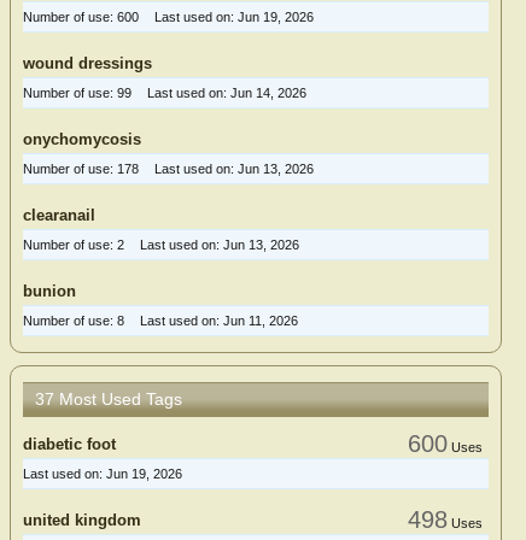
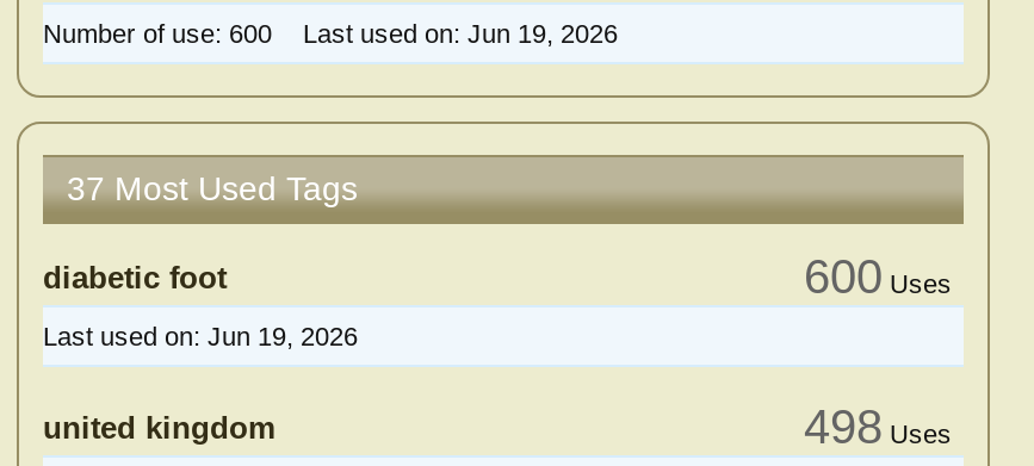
[23,54,314,328] wound dressings | Number of use: 99 | Last used on: Jun 14, 2026 | onychomycosis | Number of use: 178 | Last used on: Jun 13, 2026 | clearanail | Number of use: 2 | Last used on: Jun 13, 2026 | bunion | Number of use: 8 | Last used on: Jun 11, 2026 -> none

